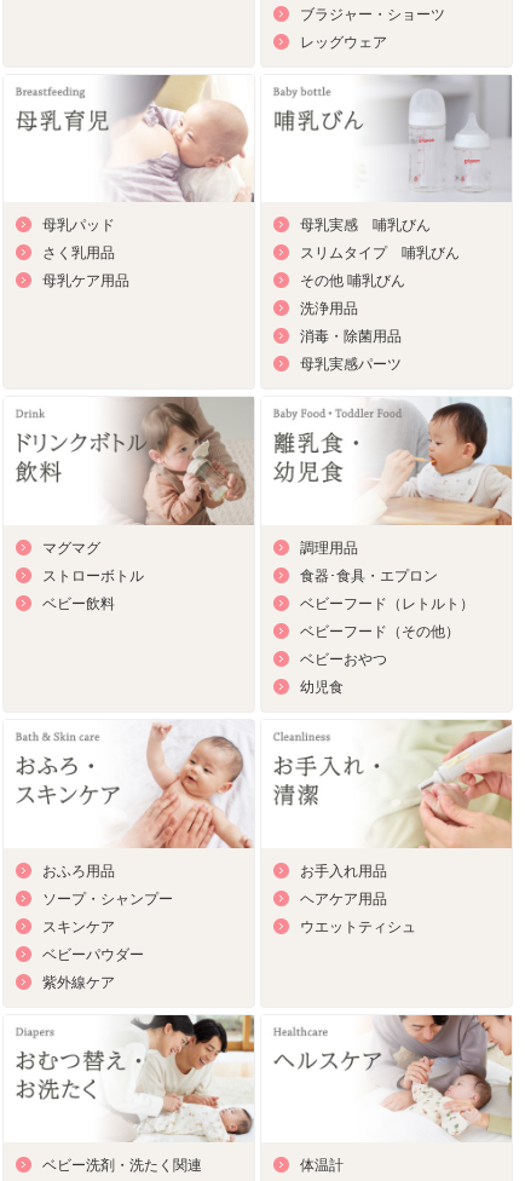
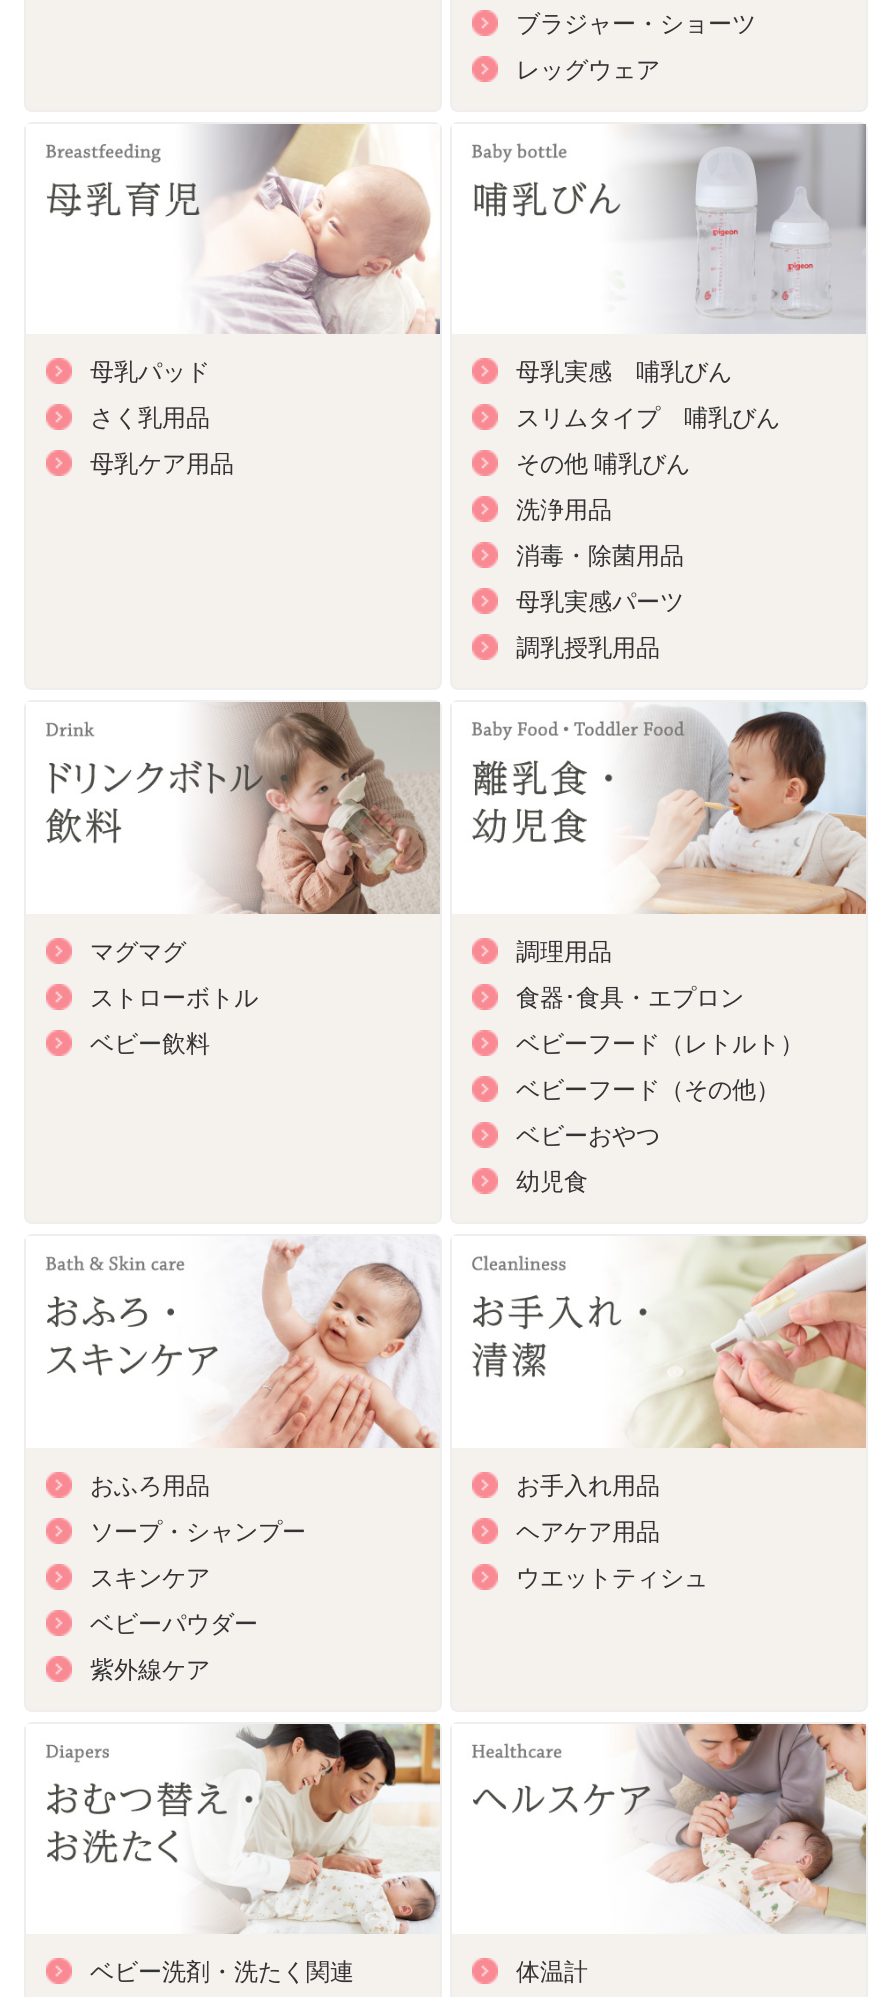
none -> [516,635,660,663] 調乳授乳用品

